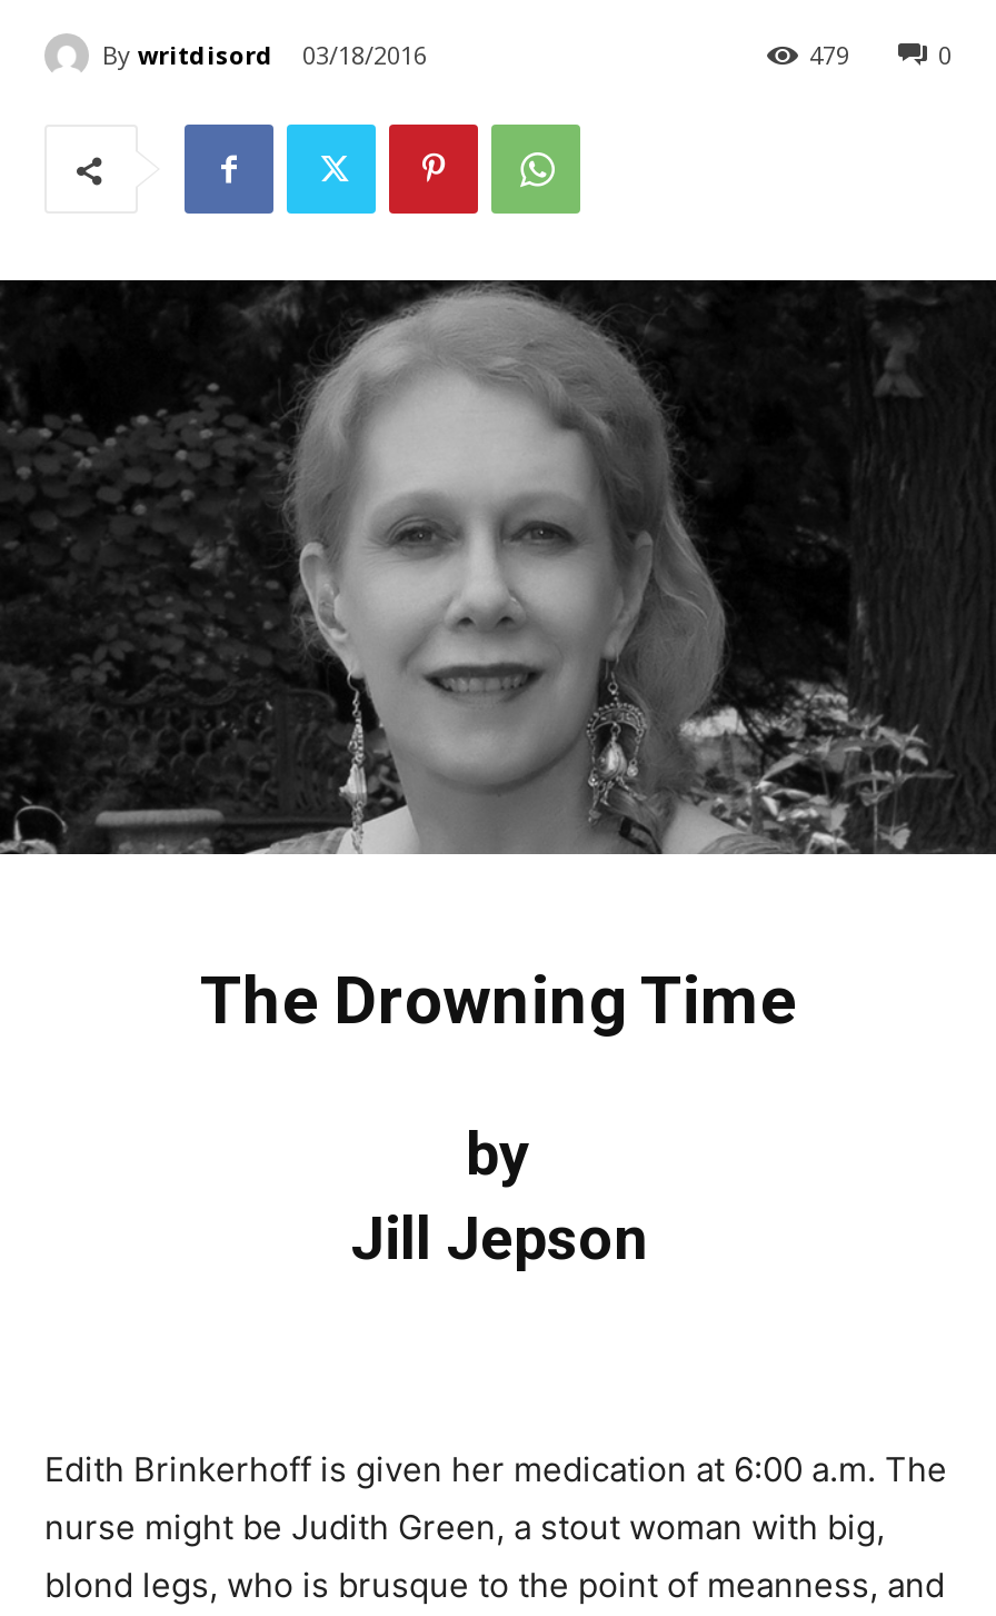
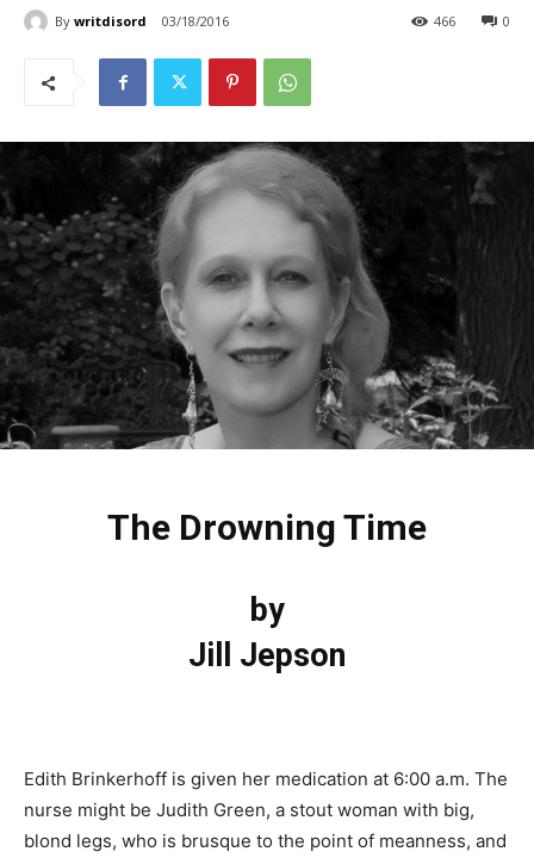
[809,38,849,71] 479 -> [434,12,455,30] 466

